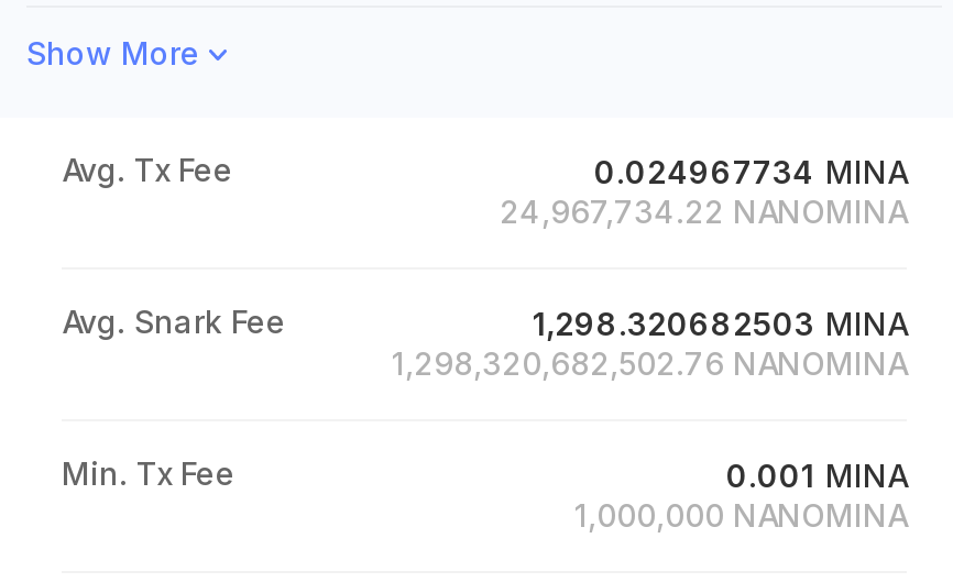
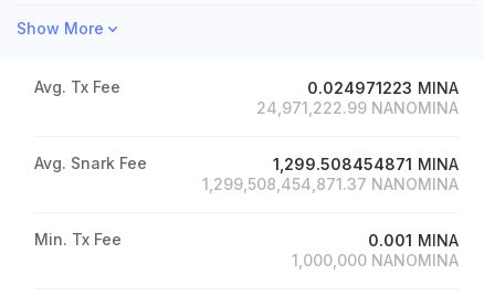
[594,153,907,190] 0.024967734 MINA -> [307,78,459,97] 0.024971223 MINA
[500,193,907,230] 24,967,734.22 NANOMINA -> [256,98,459,117] 24,971,222.99 NANOMINA
[533,305,907,342] 1,298.320682503 MINA -> [273,155,459,173] 1,299.508454871 MINA
[392,344,907,382] 1,298,320,682,502.76 NANOMINA -> [202,175,459,193] 1,299,508,454,871.37 NANOMINA

